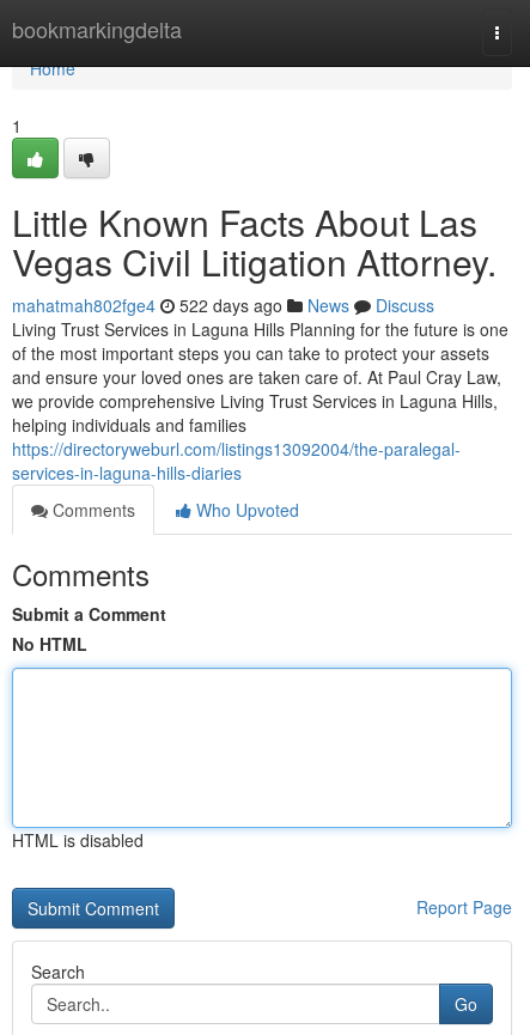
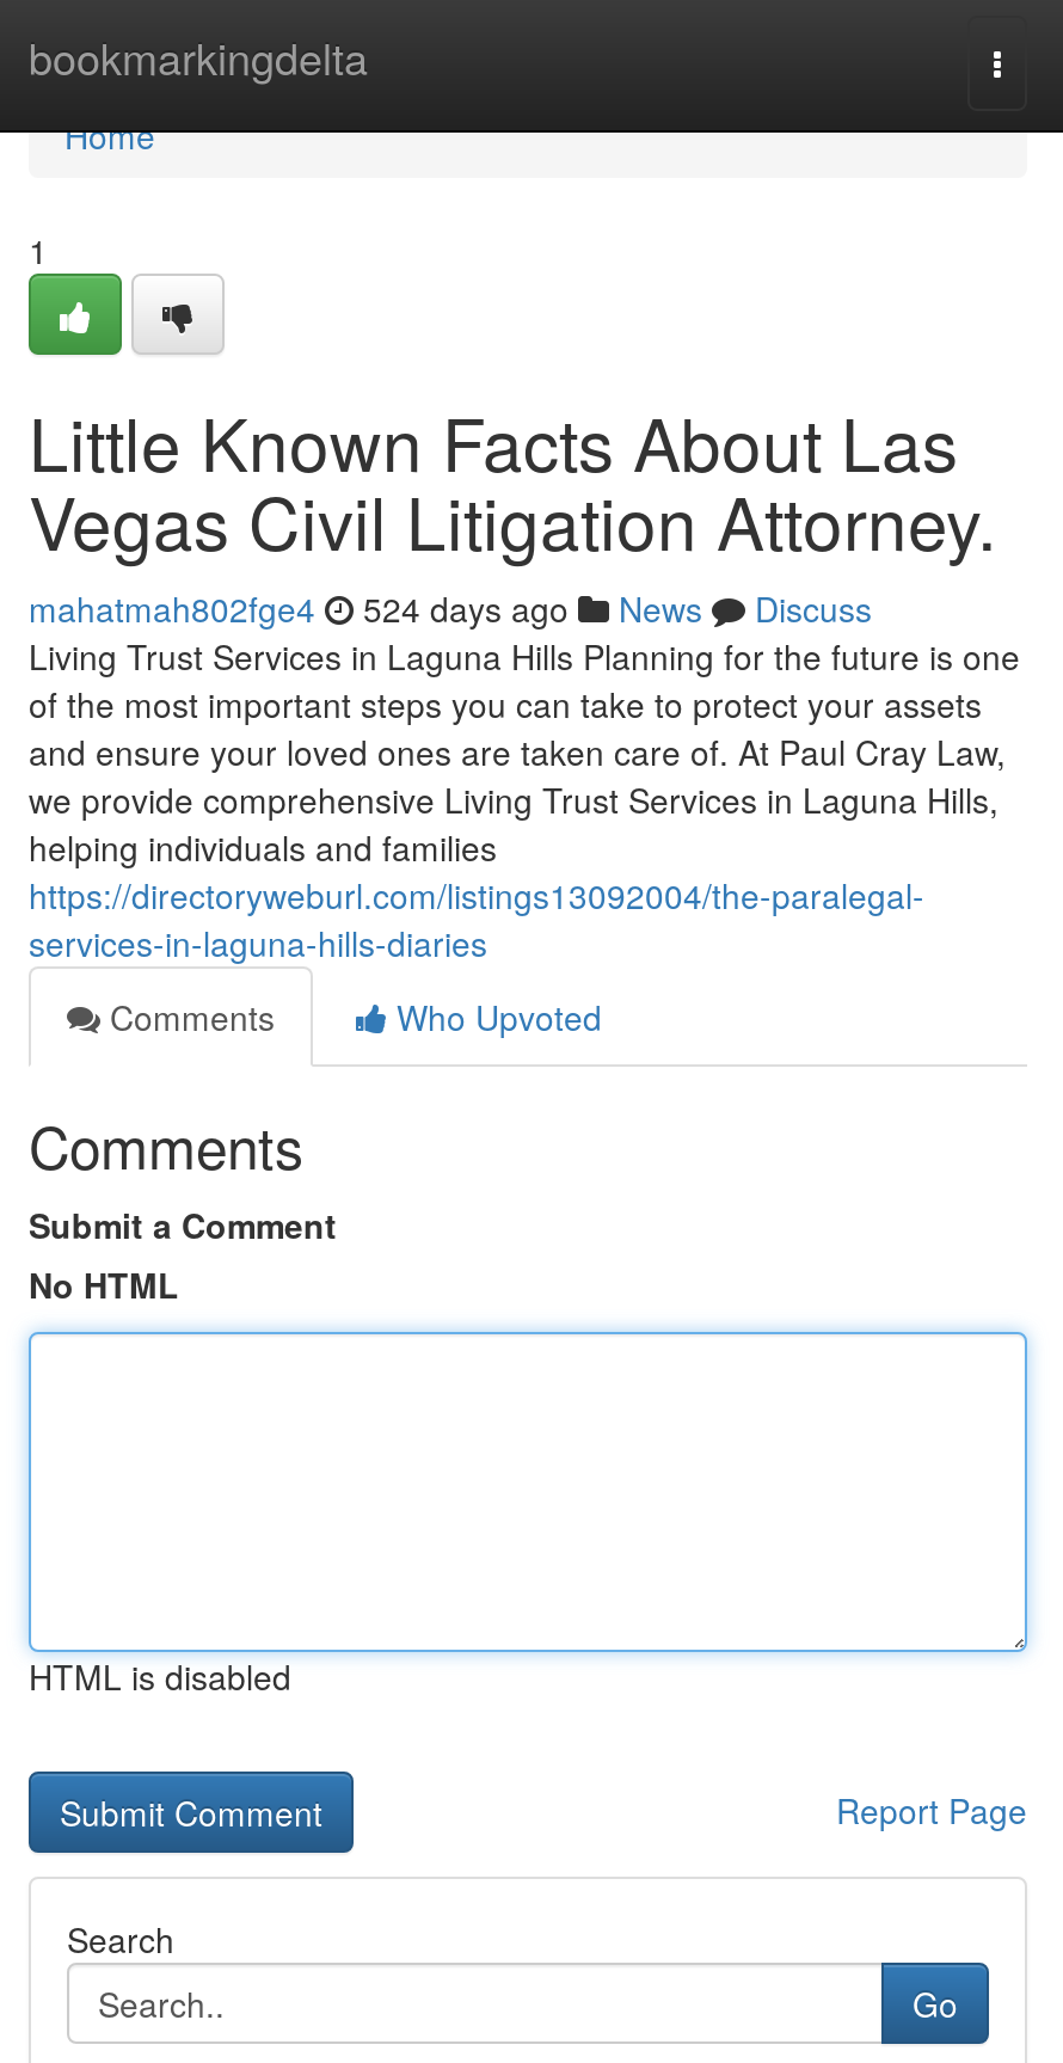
[12,293,434,317] mahatmah802fge4 522 days ago News Discuss -> [29,584,872,632] mahatmah802fge4 524 days ago News Discuss

